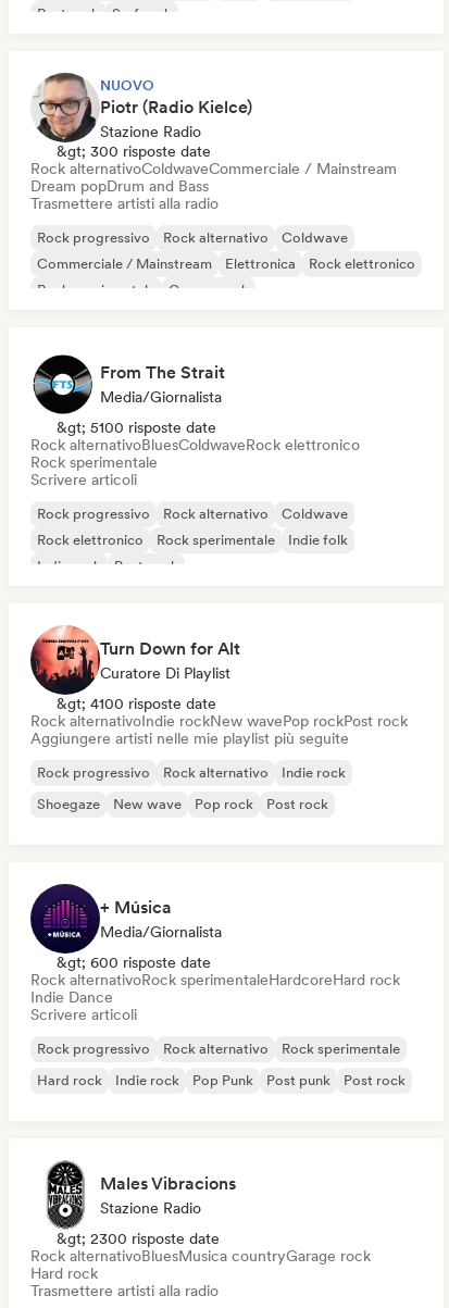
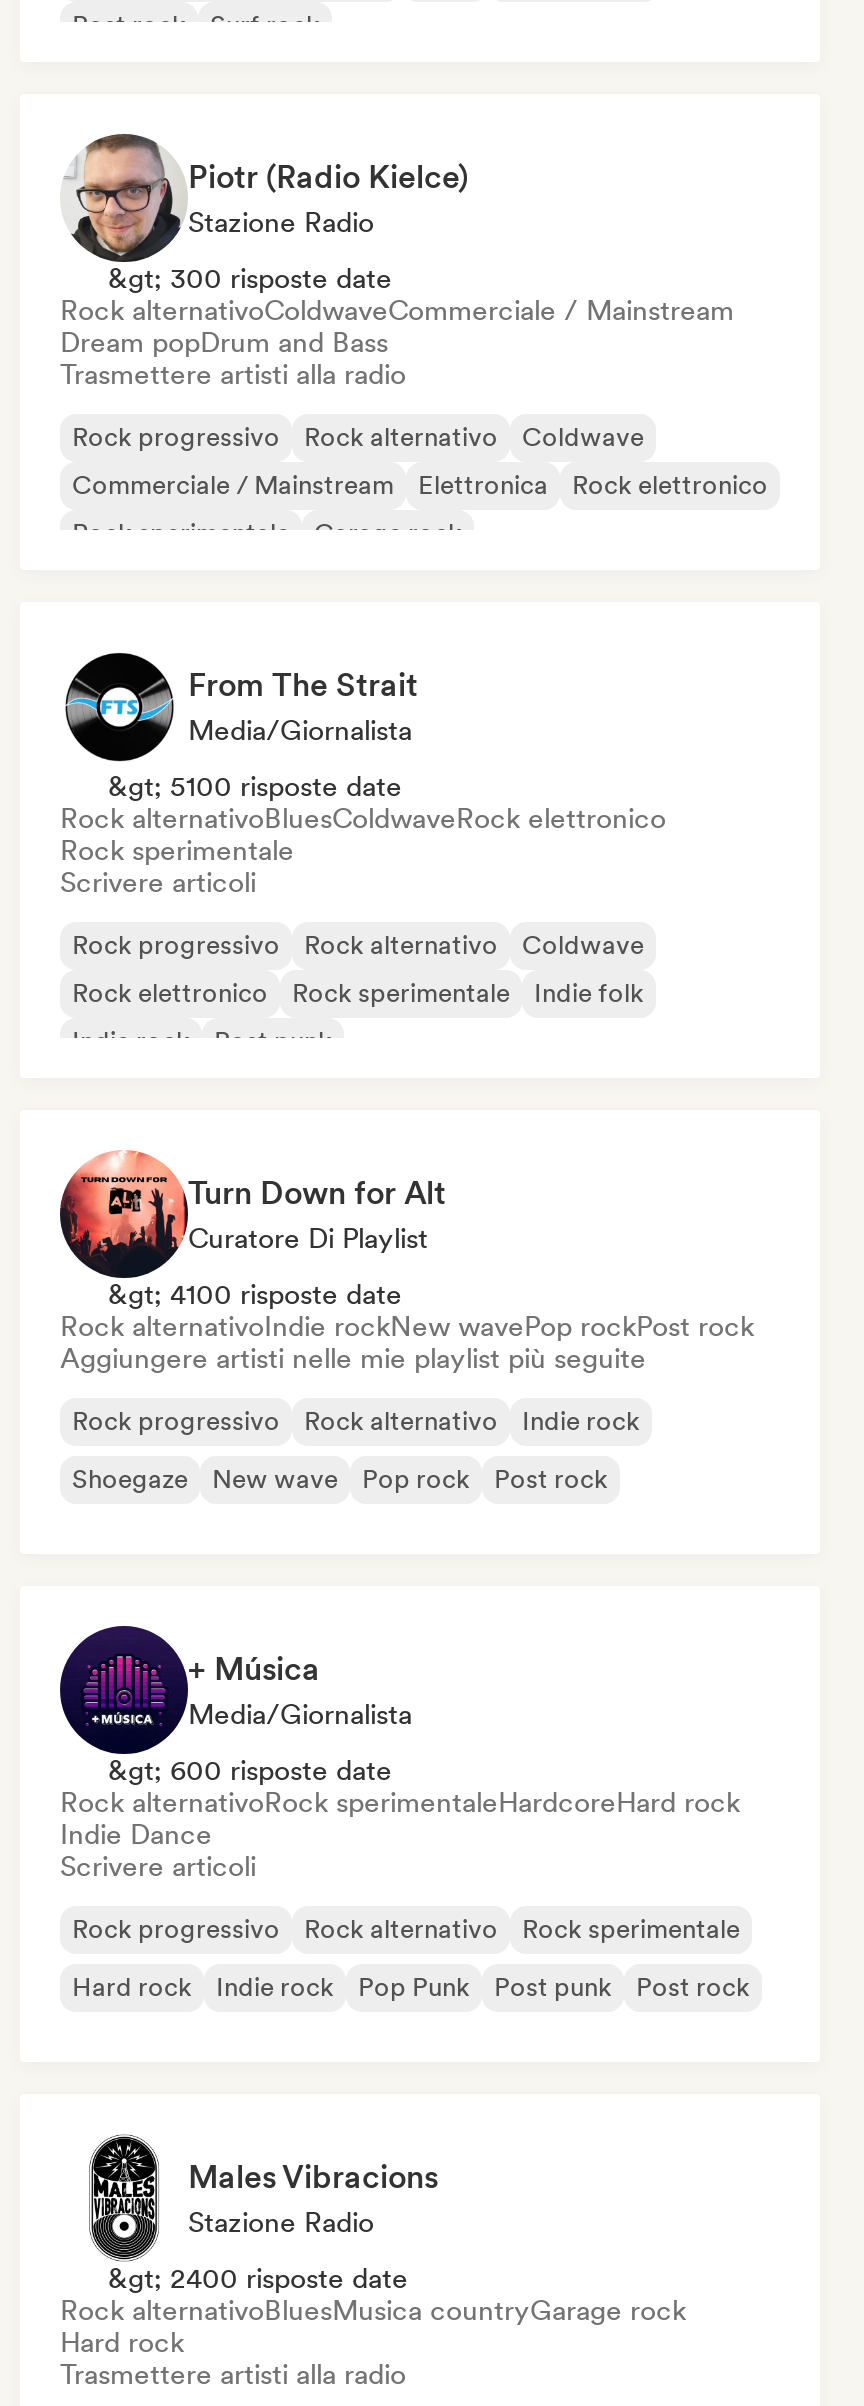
[100,77,154,93] NUOVO -> none
[57,1230,220,1247] &gt; 2300 risposte date -> [108,2262,408,2294] &gt; 2400 risposte date

